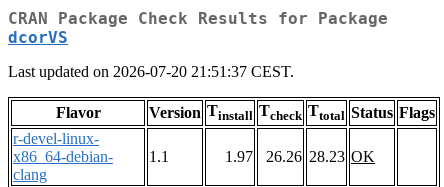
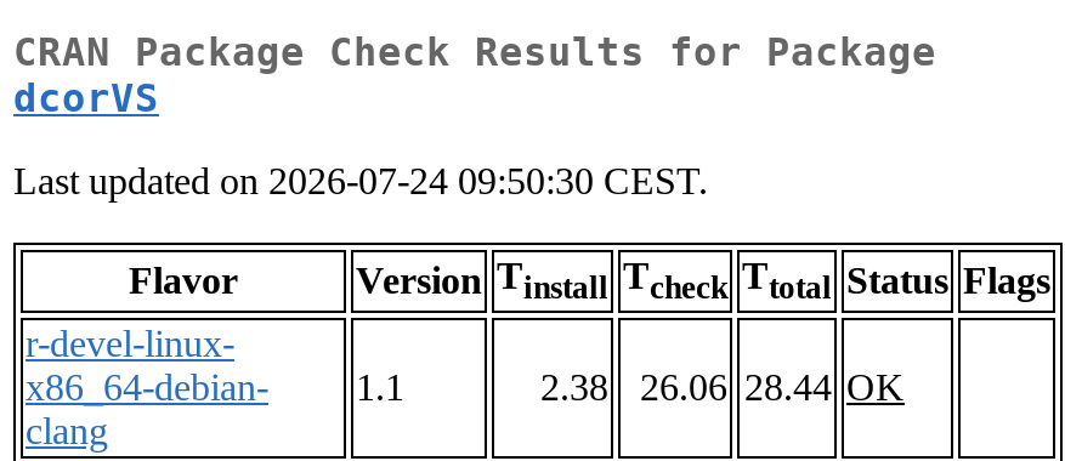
[8,63,294,80] Last updated on 2026-07-20 21:51:37 CEST. -> [13,161,708,202] Last updated on 2026-07-24 09:50:30 CEST.
[225,148,253,165] 1.97 -> [540,367,608,408] 2.38
[266,148,375,165] 26.26 28.23 OK -> [640,367,905,408] 26.06 28.44 OK

